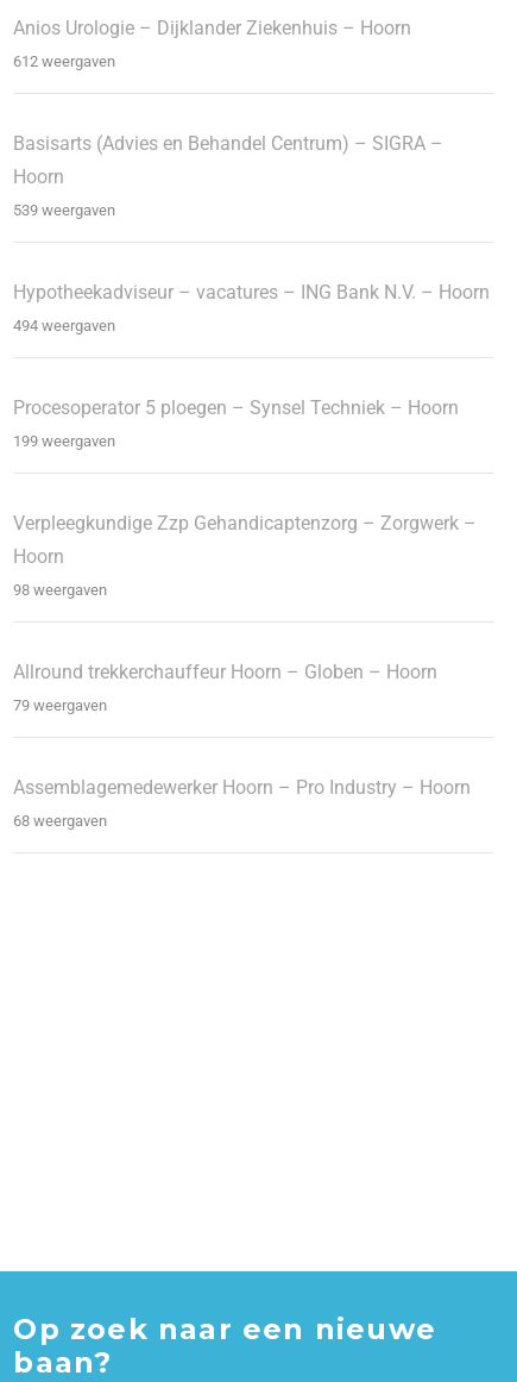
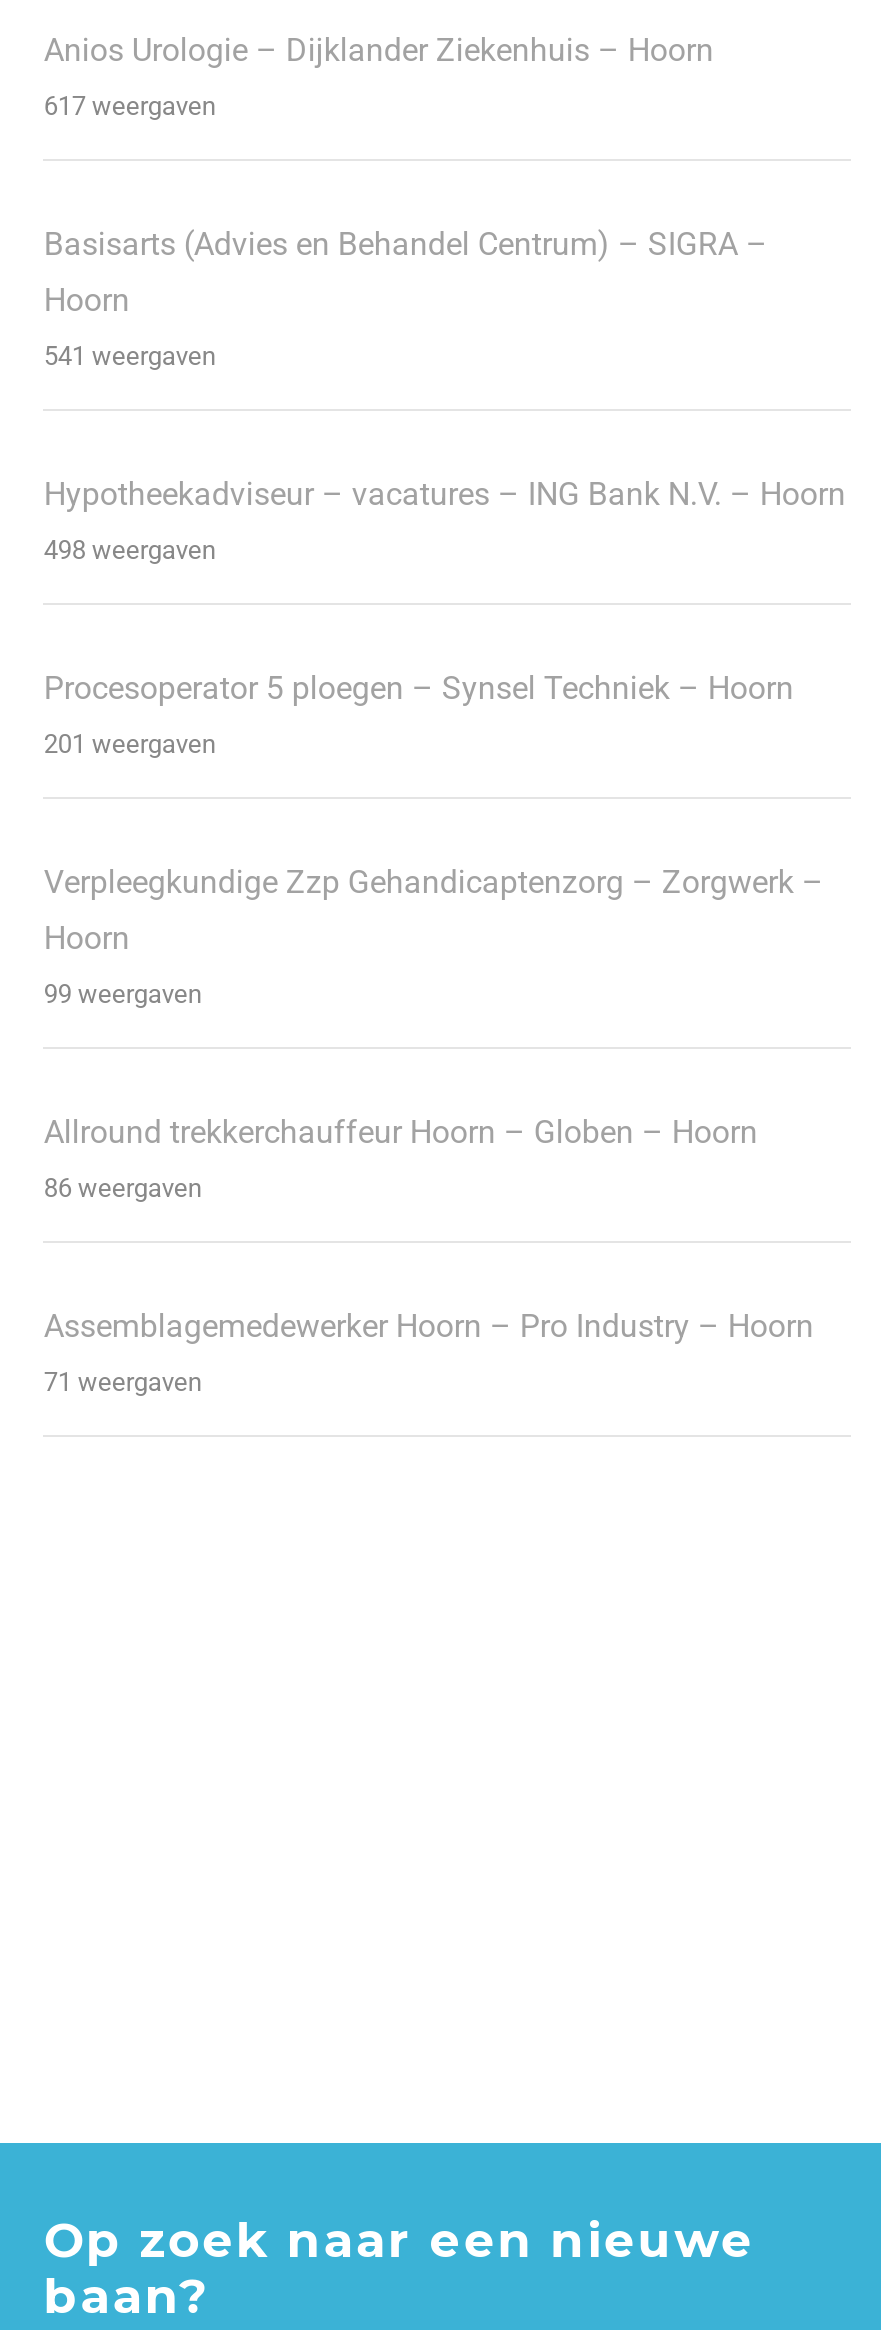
[14,52,116,70] 612 weergaven -> [44,92,216,122] 617 weergaven
[14,201,116,218] 539 weergaven -> [44,342,216,372] 541 weergaven
[14,316,116,334] 494 weergaven -> [44,536,216,566] 498 weergaven
[14,432,116,449] 199 weergaven -> [44,730,216,760] 201 weergaven
[14,580,107,598] 98 weergaven -> [44,980,202,1010] 99 weergaven
[14,696,107,714] 79 weergaven -> [44,1174,202,1204] 86 weergaven
[14,811,107,829] 68 weergaven -> [44,1368,202,1398] 71 weergaven

